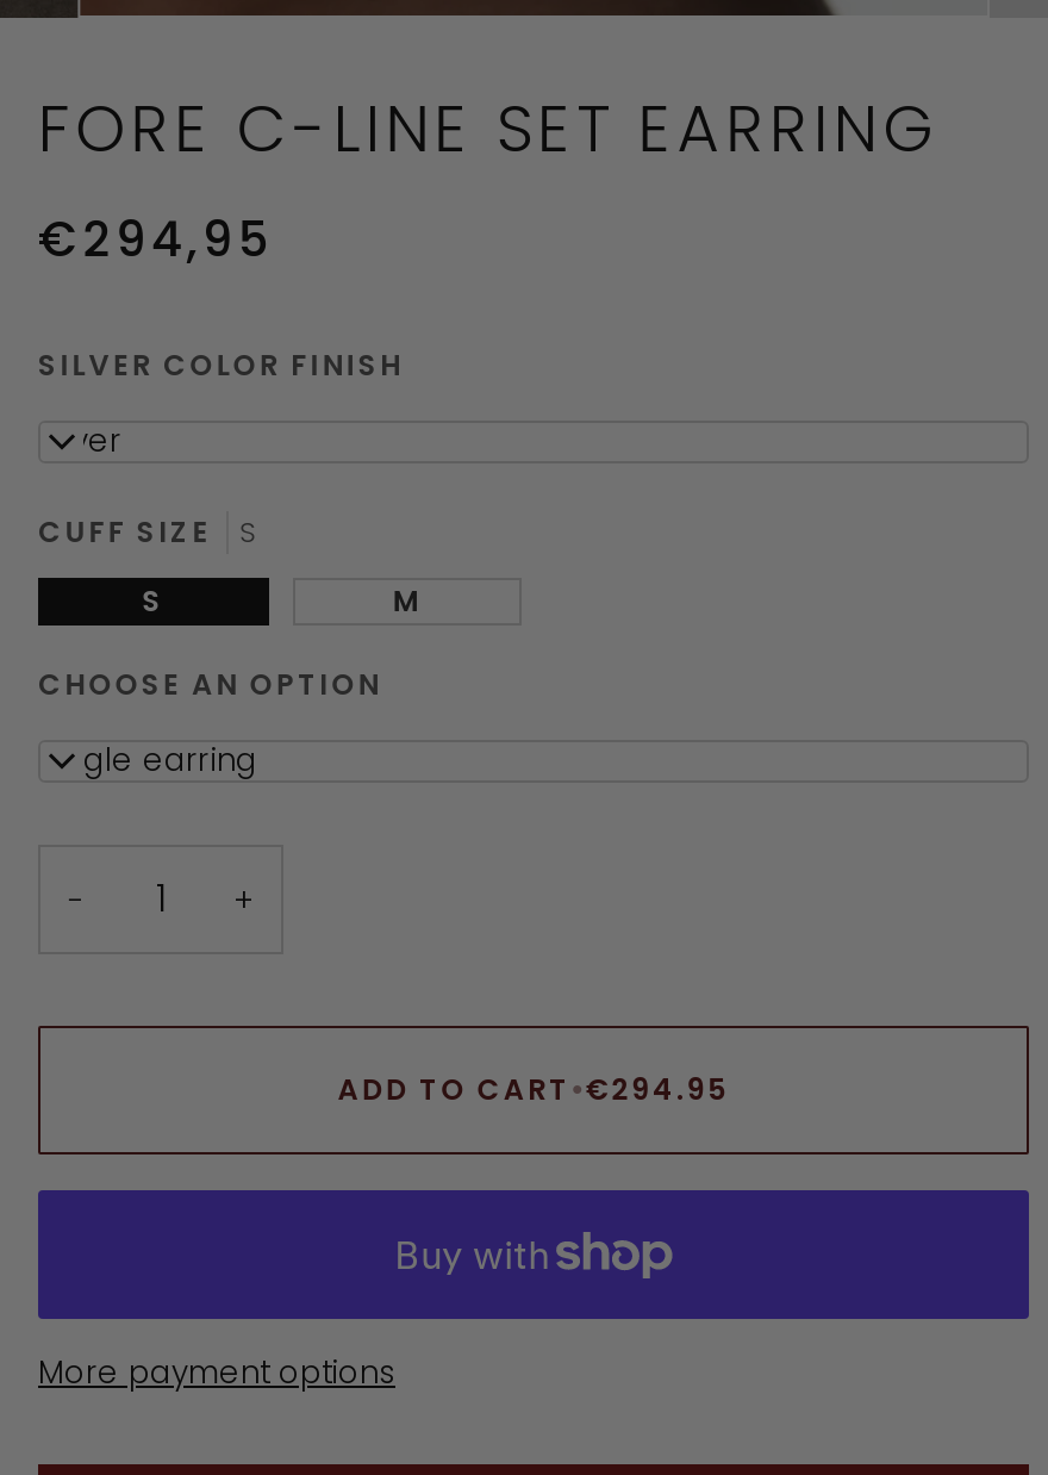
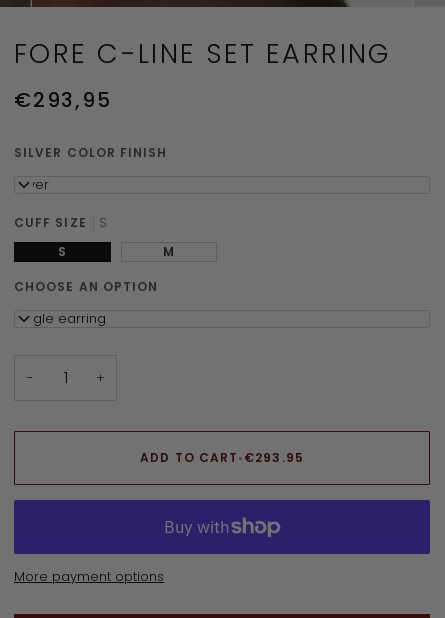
[38,205,273,272] €294,95 -> [14,86,112,114] €293,95
[338,1069,729,1110] ADD TO CART •€294.95 -> [140,449,304,466] ADD TO CART •€293.95

